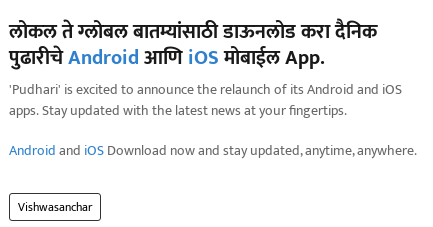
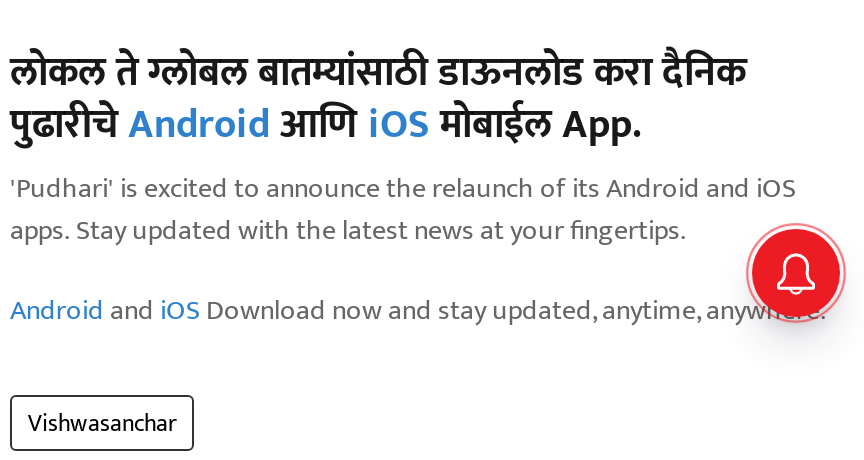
none -> [744,222,848,310] [image]

